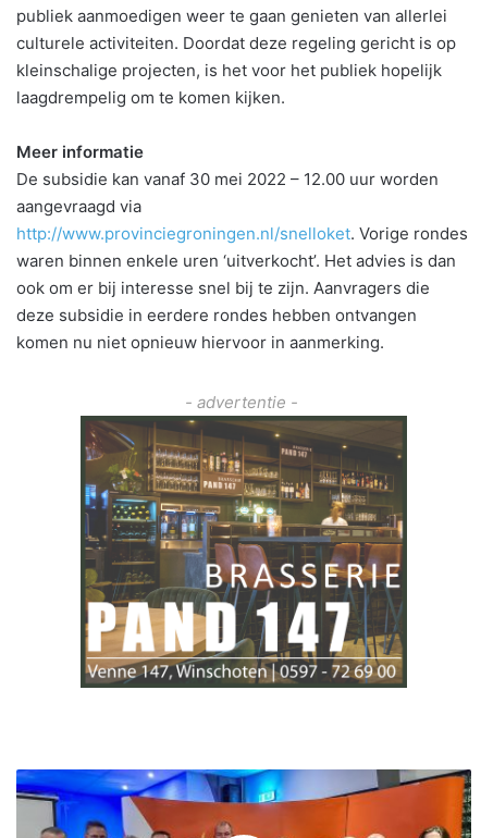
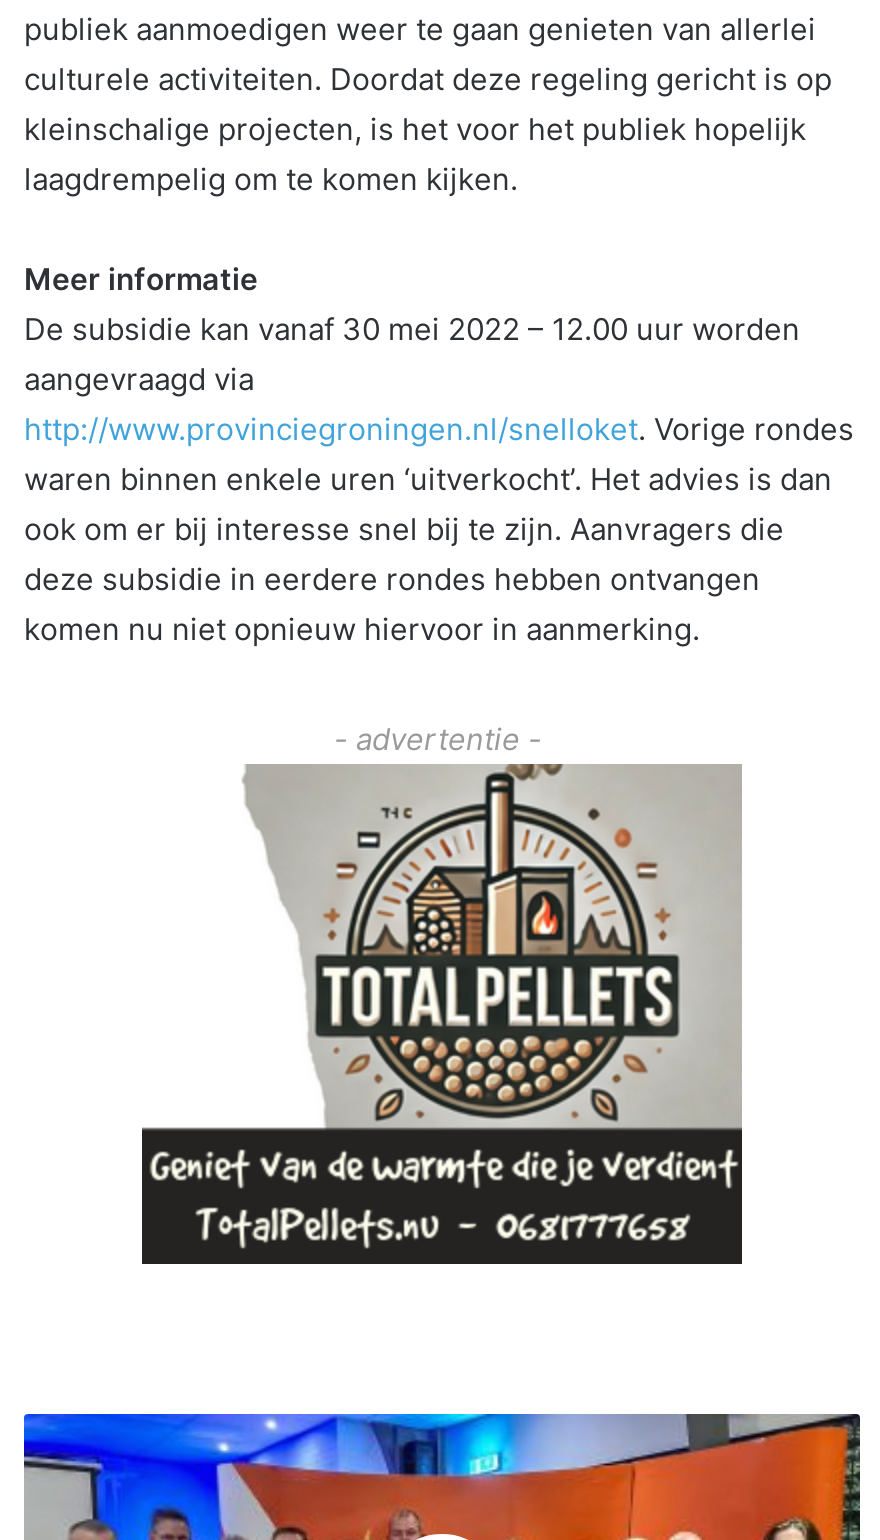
[79,415,407,687] [image] -> [142,762,742,1260] [image]

